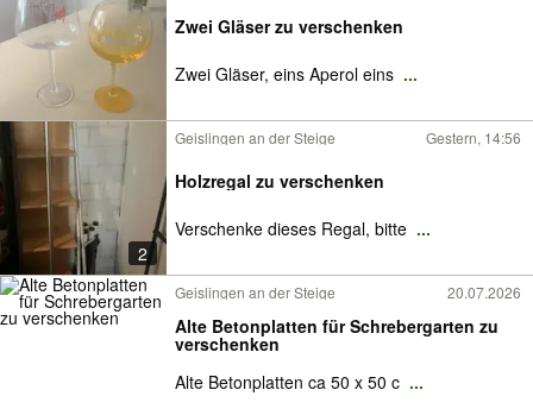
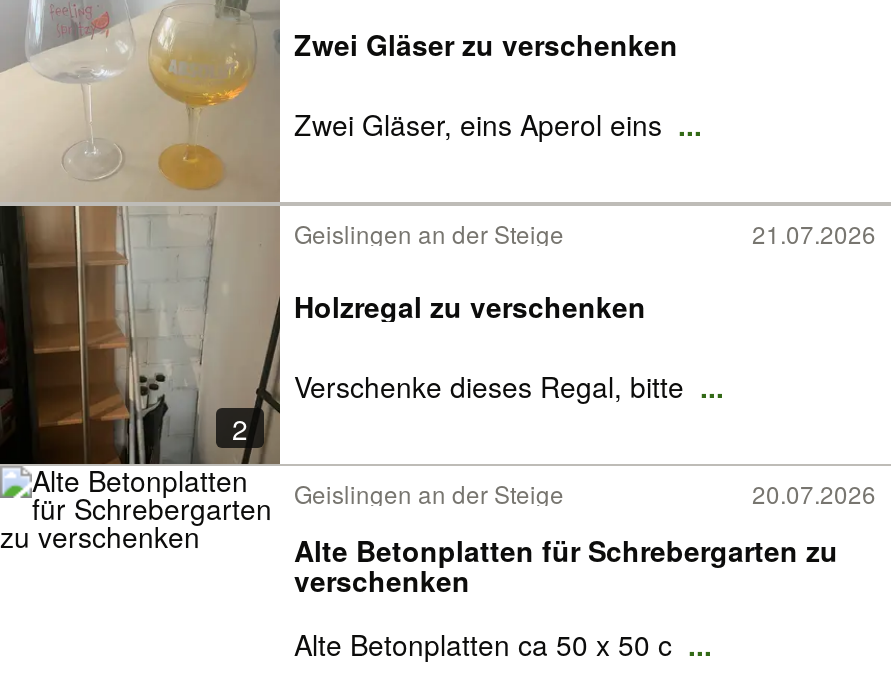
[426,127,521,147] Gestern, 14:56 -> [752,216,876,250] 21.07.2026

